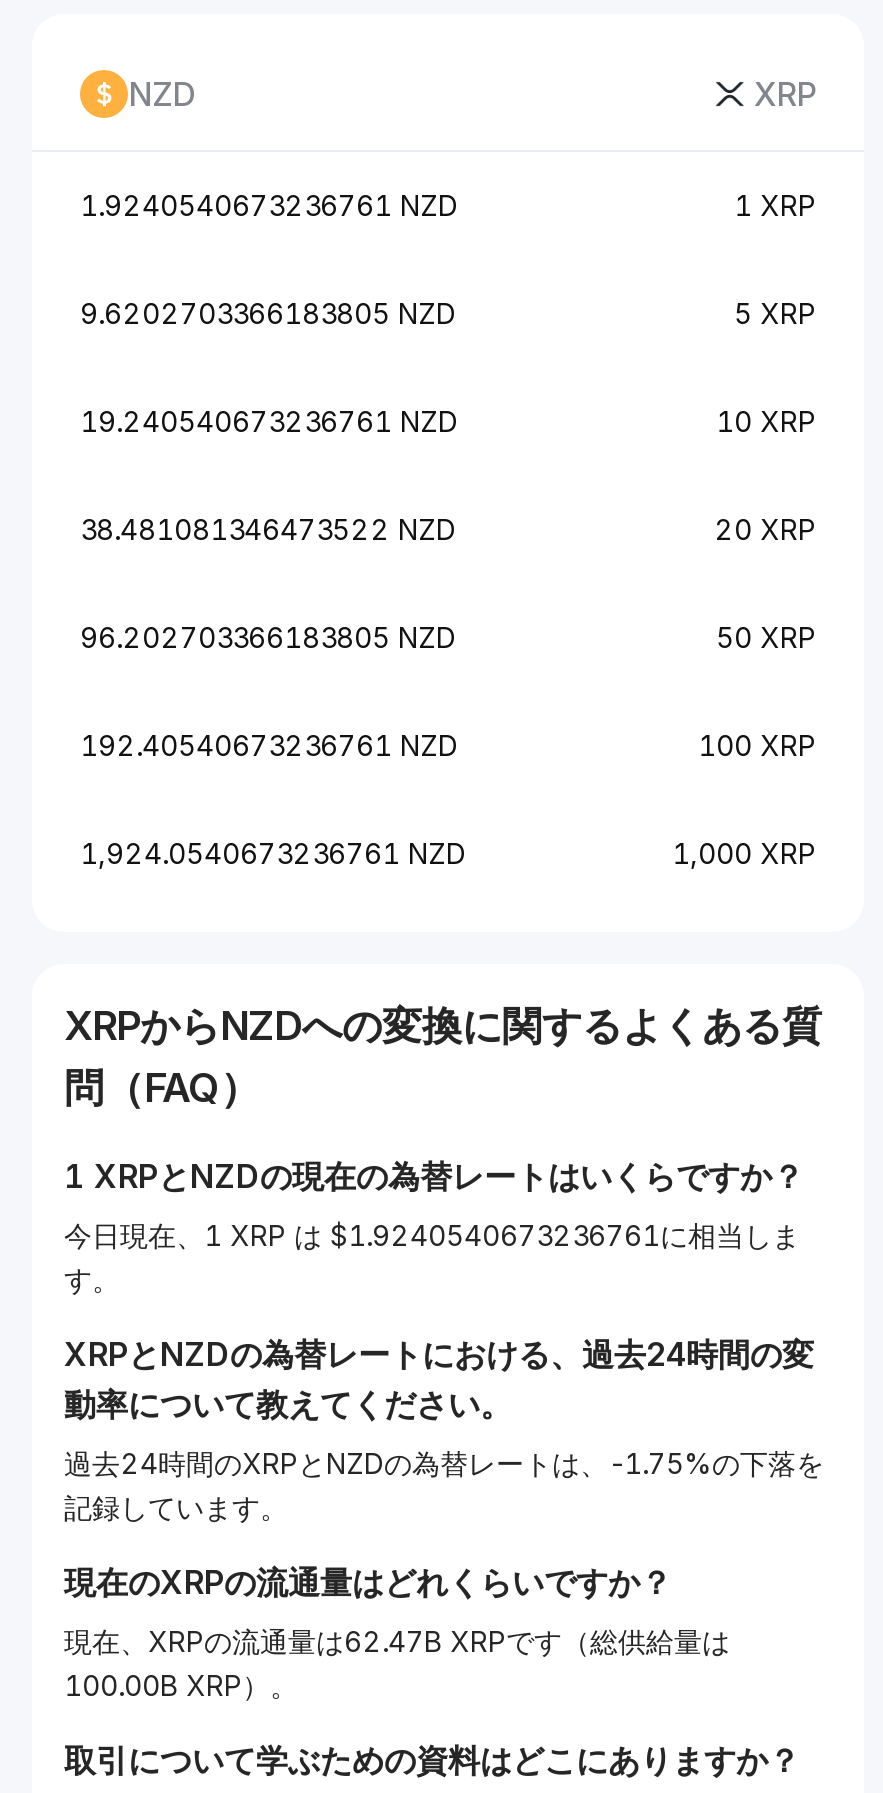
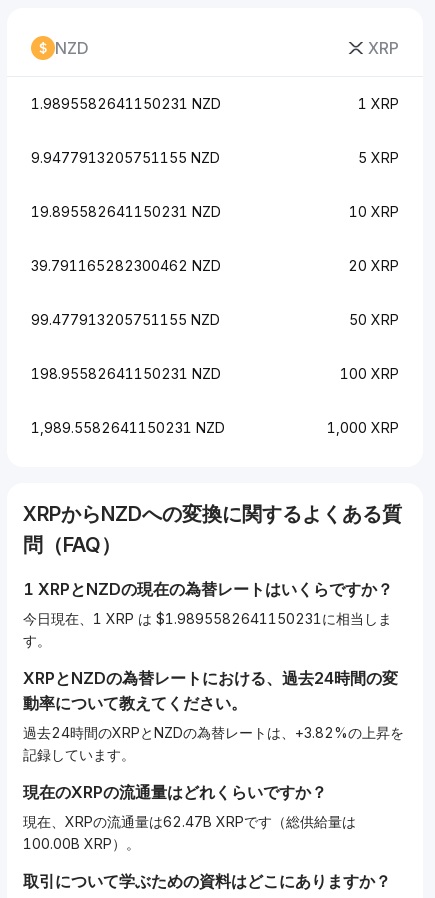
[80,188,458,222] 1.9240540673236761 NZD -> [31,95,221,112] 1.9895582641150231 NZD
[80,296,456,330] 9.6202703366183805 NZD -> [31,149,220,166] 9.9477913205751155 NZD
[80,404,458,438] 19.240540673236761 NZD -> [31,203,221,220] 19.895582641150231 NZD
[80,512,456,546] 38.481081346473522 NZD -> [31,257,221,274] 39.791165282300462 NZD
[80,620,456,654] 96.202703366183805 NZD -> [31,311,220,328] 99.477913205751155 NZD
[80,728,458,762] 192.40540673236761 NZD -> [31,365,221,382] 198.95582641150231 NZD
[80,836,466,870] 1,924.0540673236761 NZD -> [31,419,225,436] 1,989.5582641150231 NZD
[64,1218,800,1252] 今日現在、1 XRP は $1.9240540673236761に相当しま -> [23,610,392,627] 今日現在、1 XRP は $1.9895582641150231に相当しま
[64,1446,824,1480] 過去24時間のXRPとNZDの為替レートは、-1.75%の下落を -> [23,724,404,741] 過去24時間のXRPとNZDの為替レートは、+3.82%の上昇を

